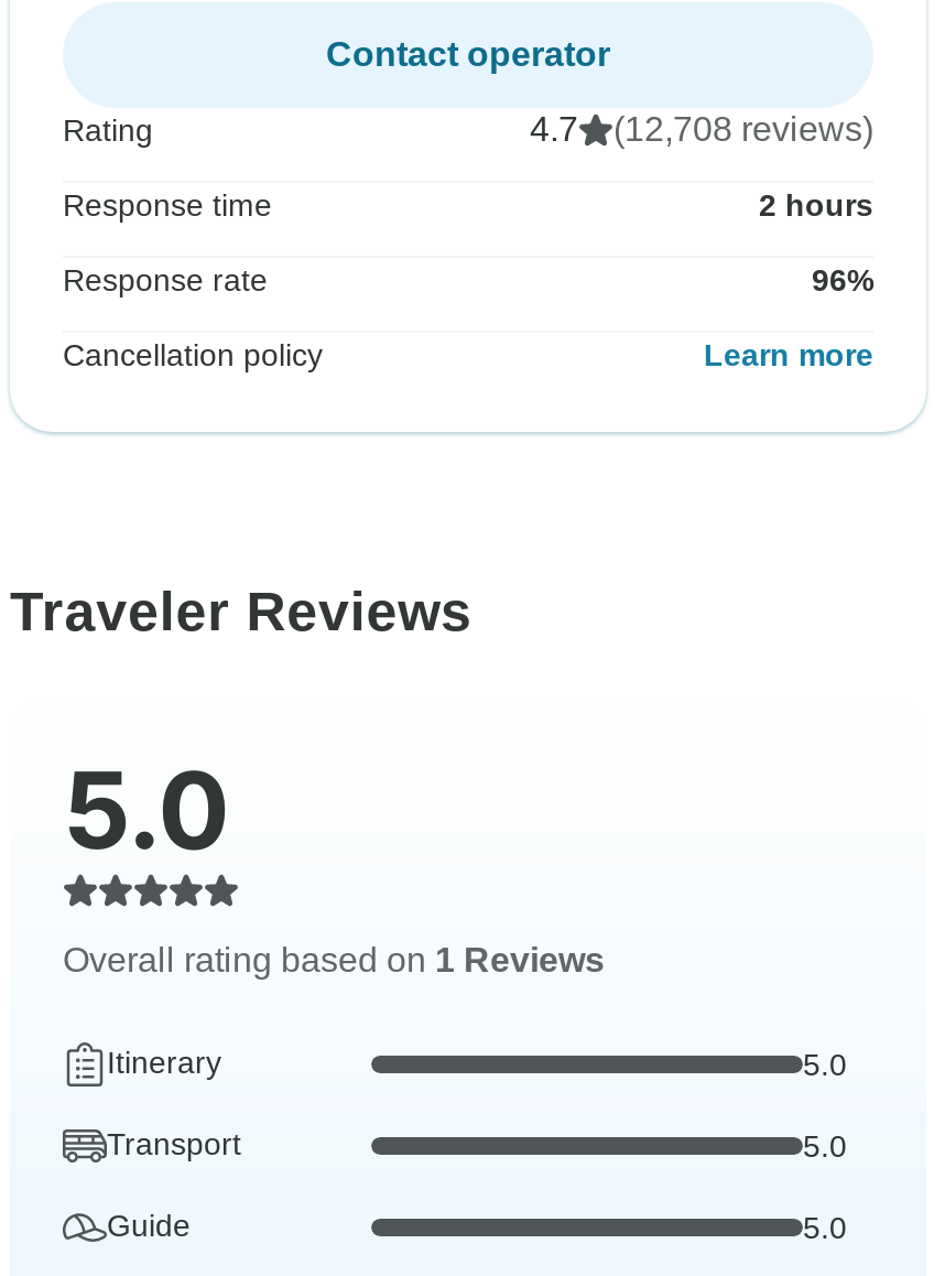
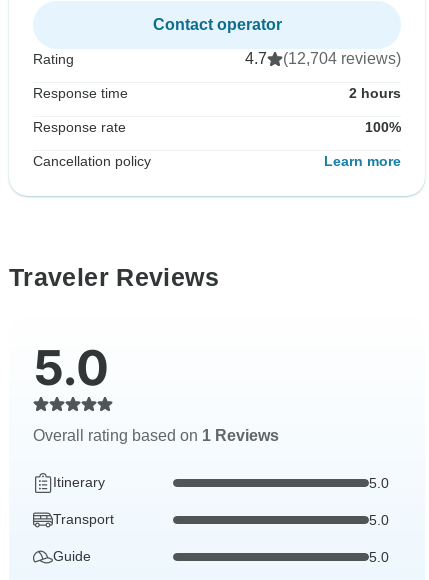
[530,111,873,148] 4.7 (12,708 reviews) -> [245,50,401,67] 4.7 (12,704 reviews)
[812,263,873,298] 96% -> [365,119,401,135] 100%

